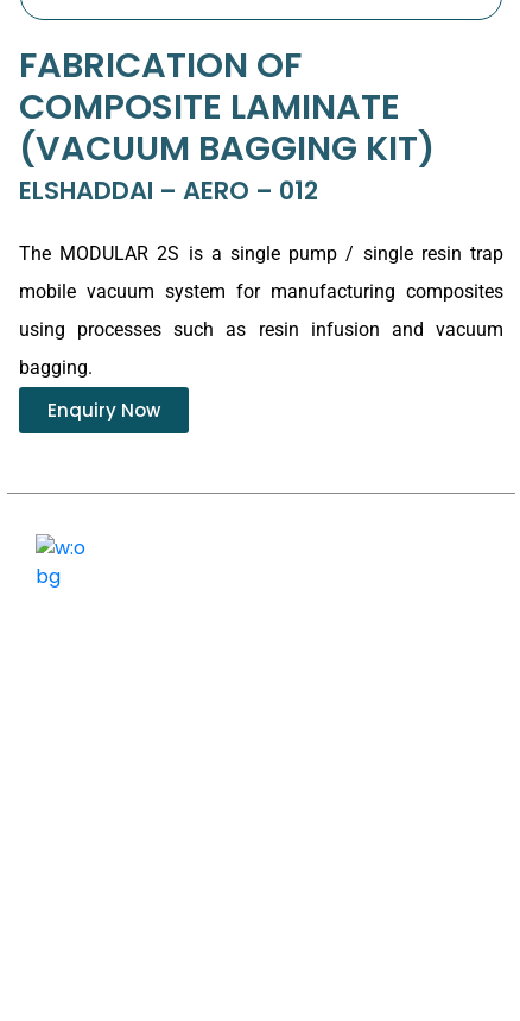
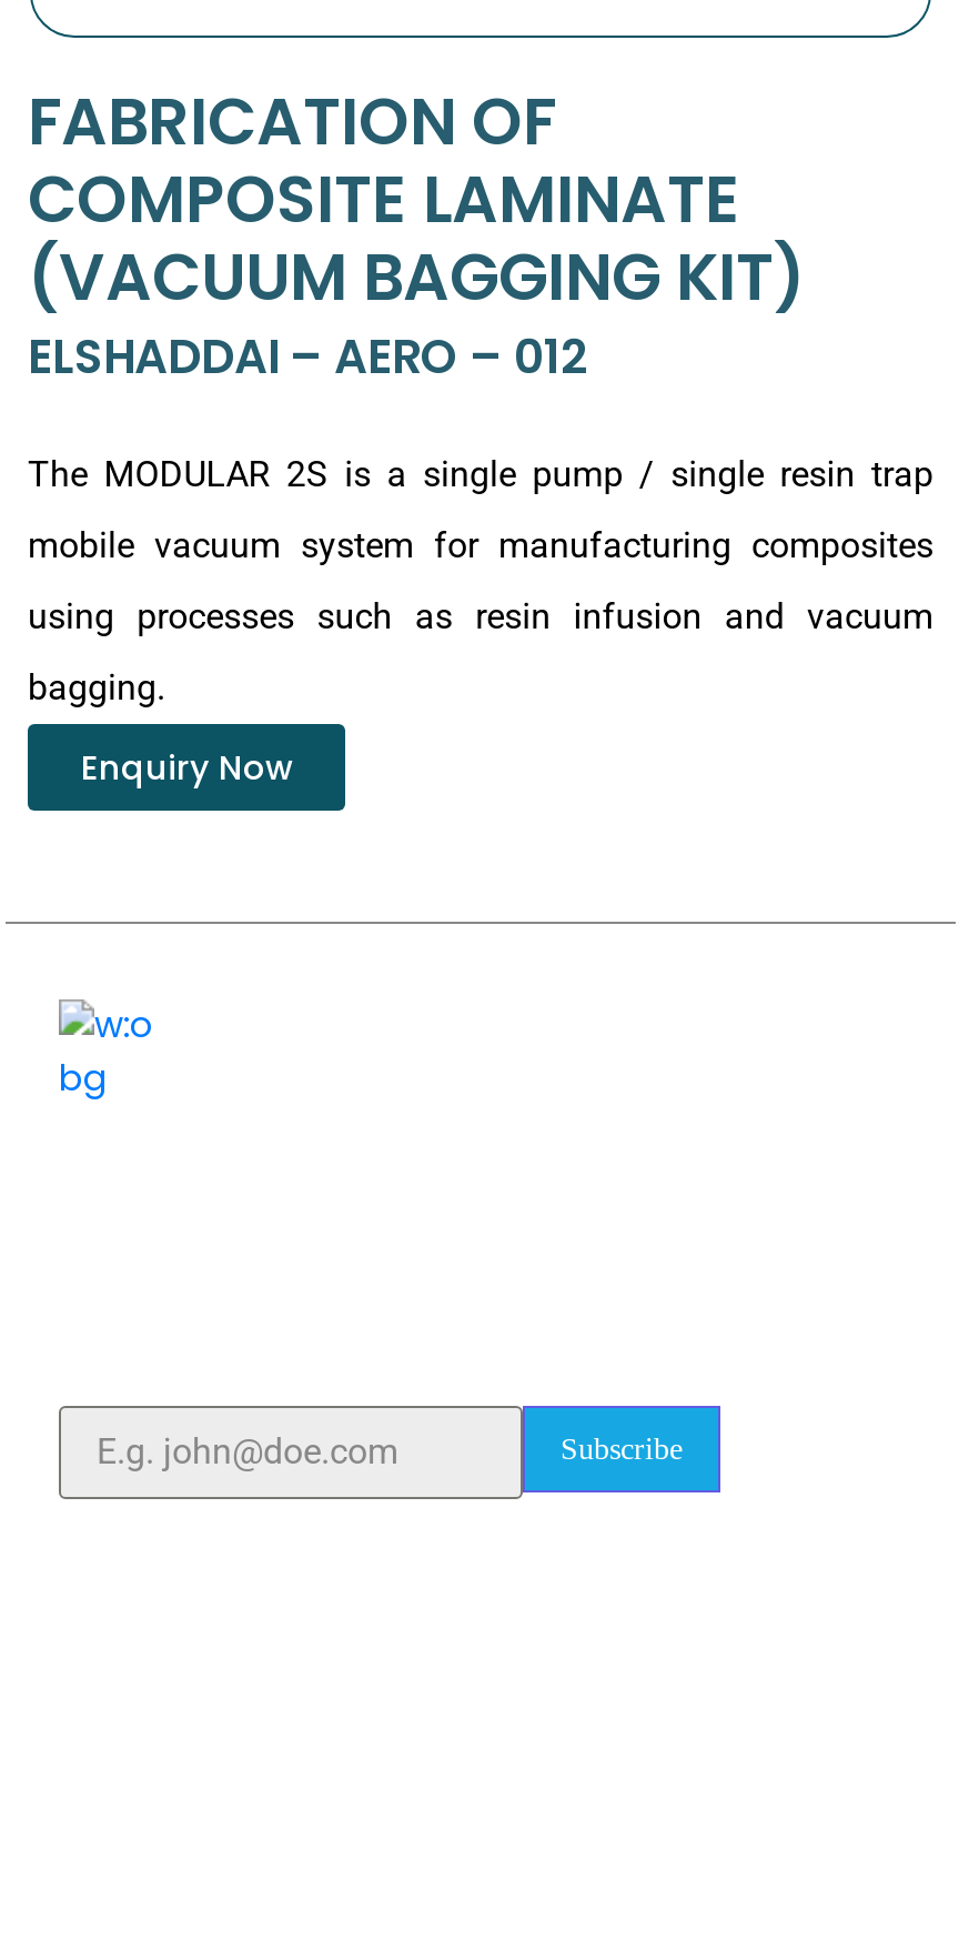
none -> [561,1433,683,1466] Subscribe

